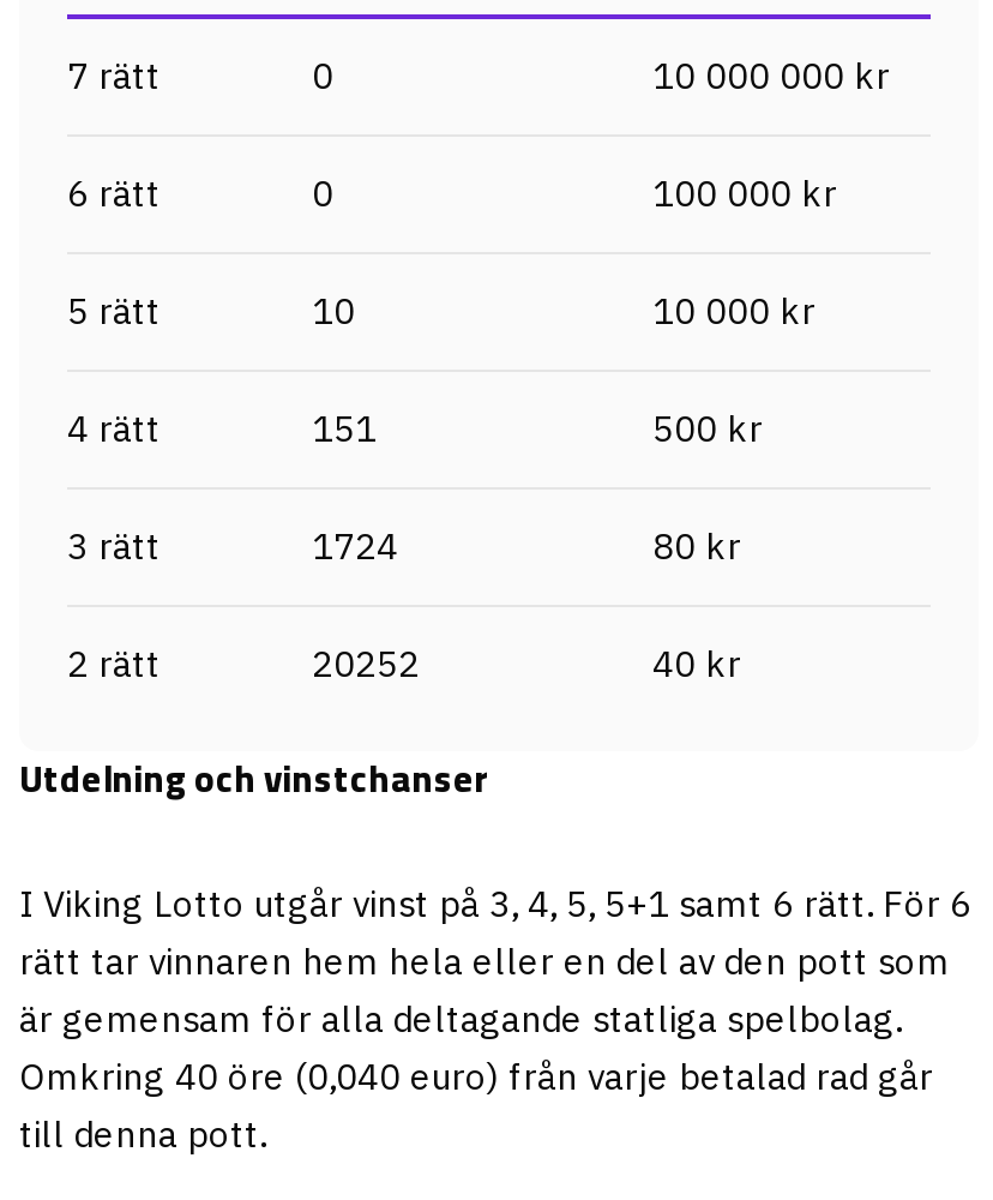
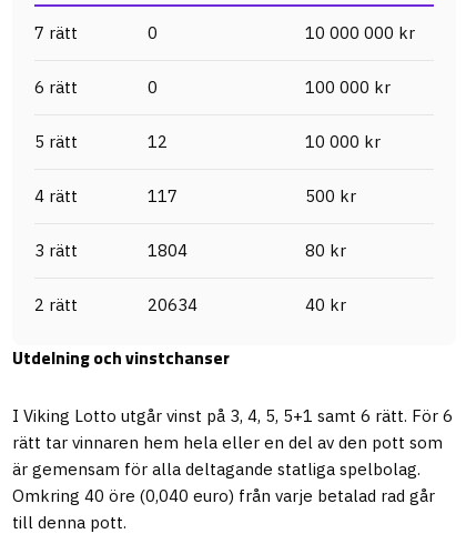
[312,288,355,334] 10 -> [148,131,168,152] 12
[312,406,377,451] 151 -> [148,186,178,207] 117
[312,523,398,569] 1724 -> [148,240,188,261] 1804
[312,641,420,687] 20252 -> [148,294,198,315] 20634

